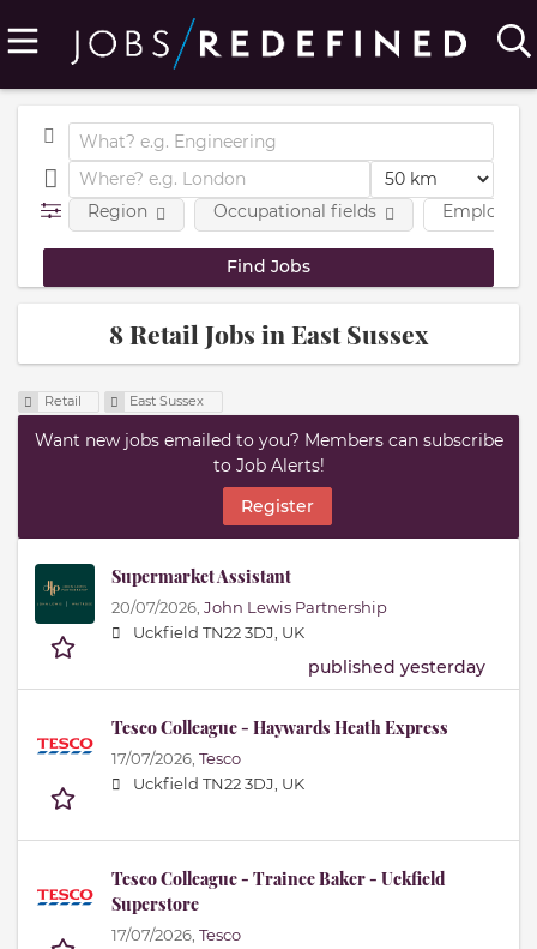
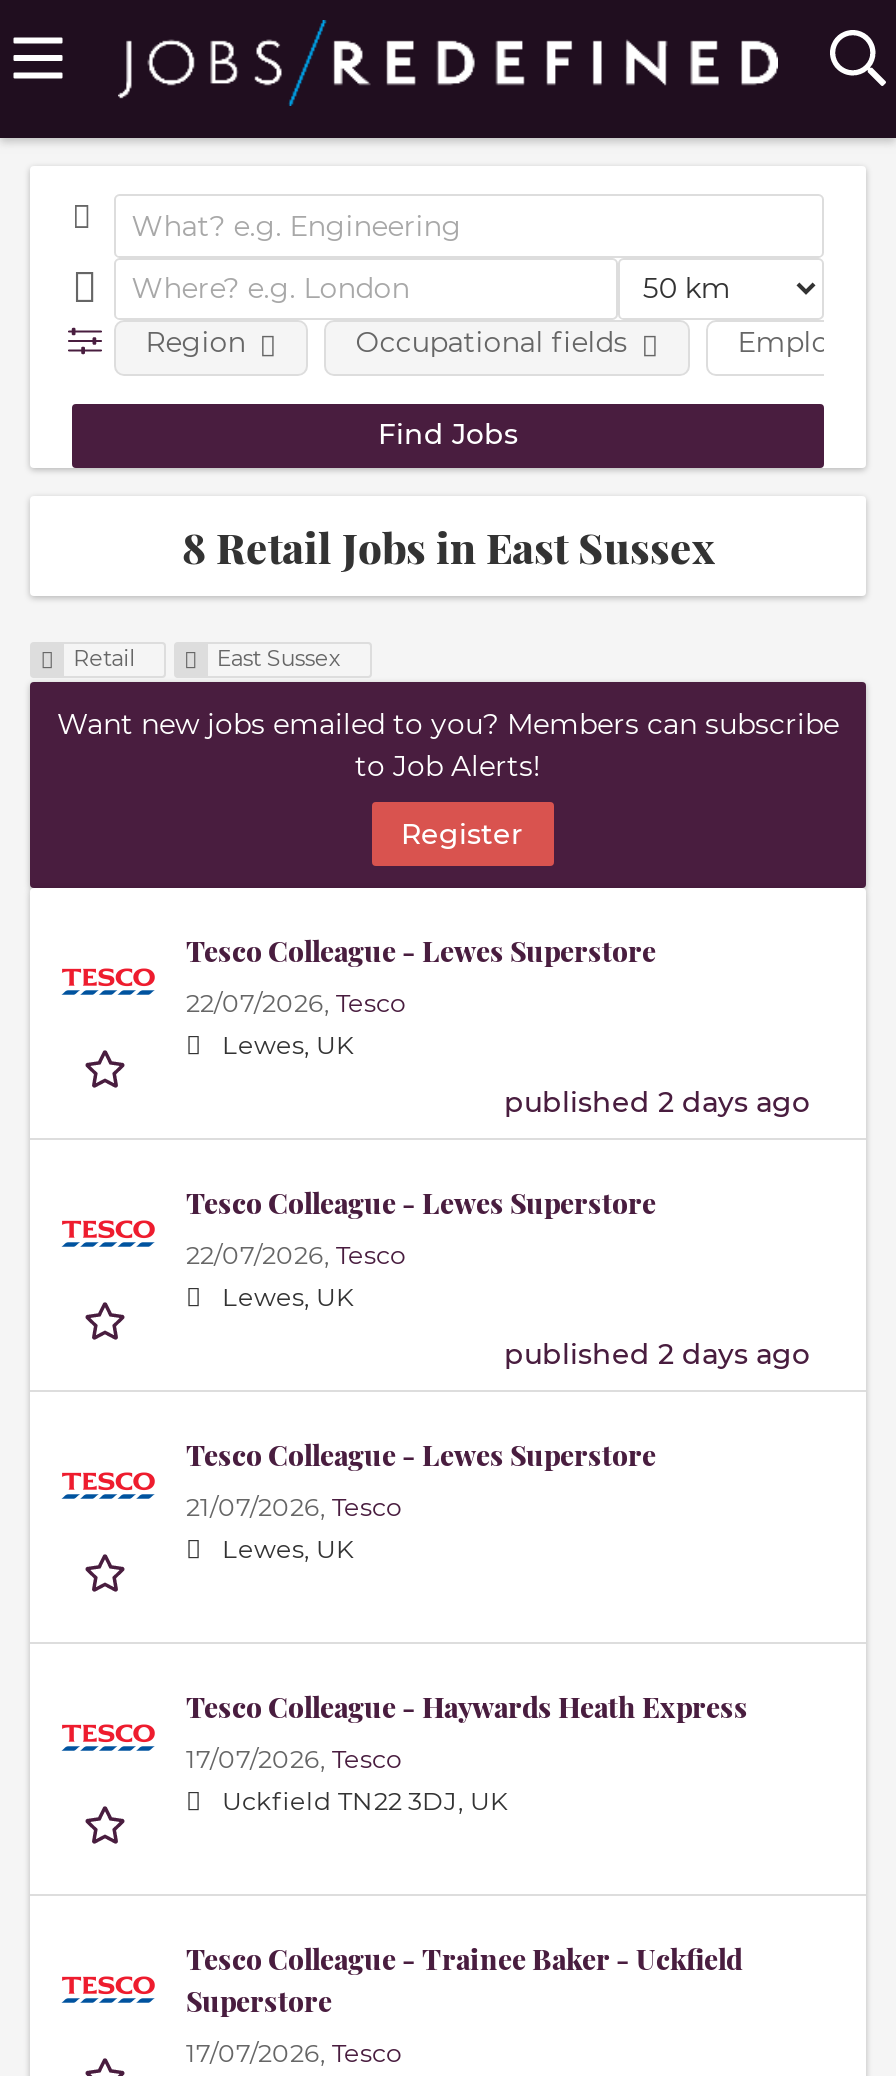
[34,563,485,678] [image] | Supermarket Assistant | 20/07/2026, John Lewis Partnership | Uckfield TN22 3DJ, UK | published yesterday -> [62,930,810,1564] [image] | Tesco Colleague - Lewes Superstore | 22/07/2026, Tesco | Lewes, UK | published 2 days ago | Tesco Colleague - Lewes Superstore | 22/07/2026, Tesco | Lewes, UK | published 2 days ago | Tesco Colleague - Lewes Superstore | 21/07/2026, Tesco | Lewes, UK

